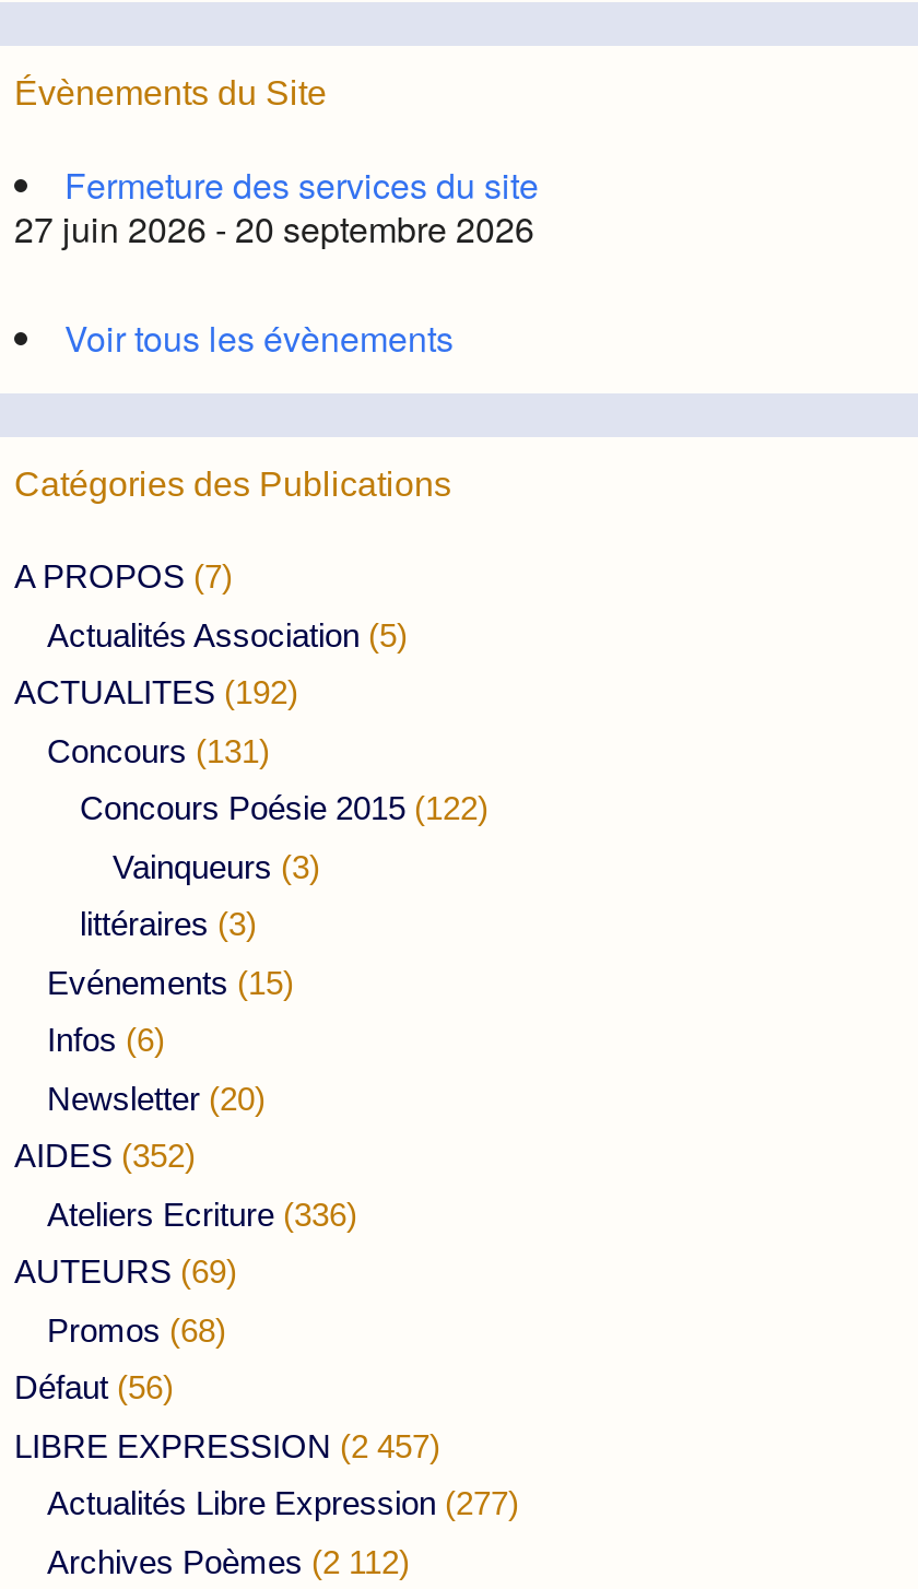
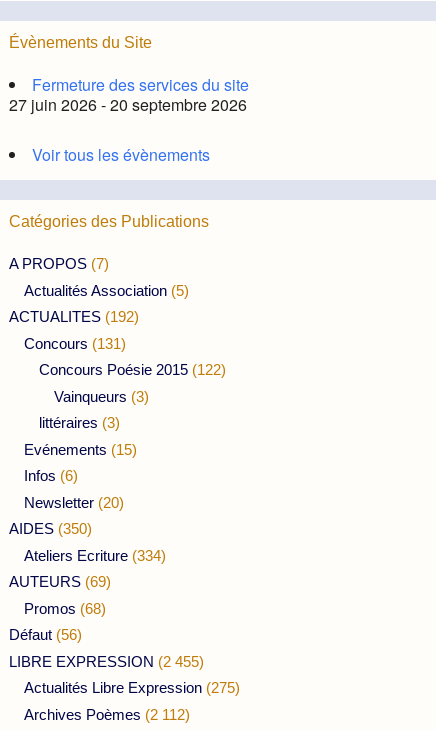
[14,1137,196,1175] AIDES (352) -> [9,520,92,537] AIDES (350)
[47,1195,357,1233] Ateliers Ecriture (336) -> [24,547,166,564] Ateliers Ecriture (334)
[14,1427,440,1464] LIBRE EXPRESSION (2 457) -> [9,653,204,670] LIBRE EXPRESSION (2 455)
[47,1485,519,1522] Actualités Libre Expression (277) -> [24,679,240,696] Actualités Libre Expression (275)

